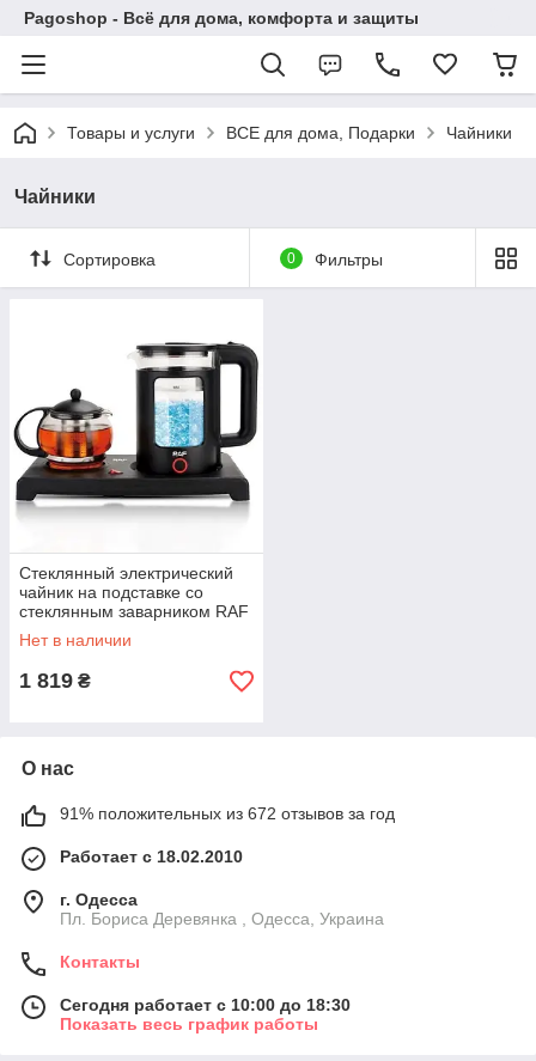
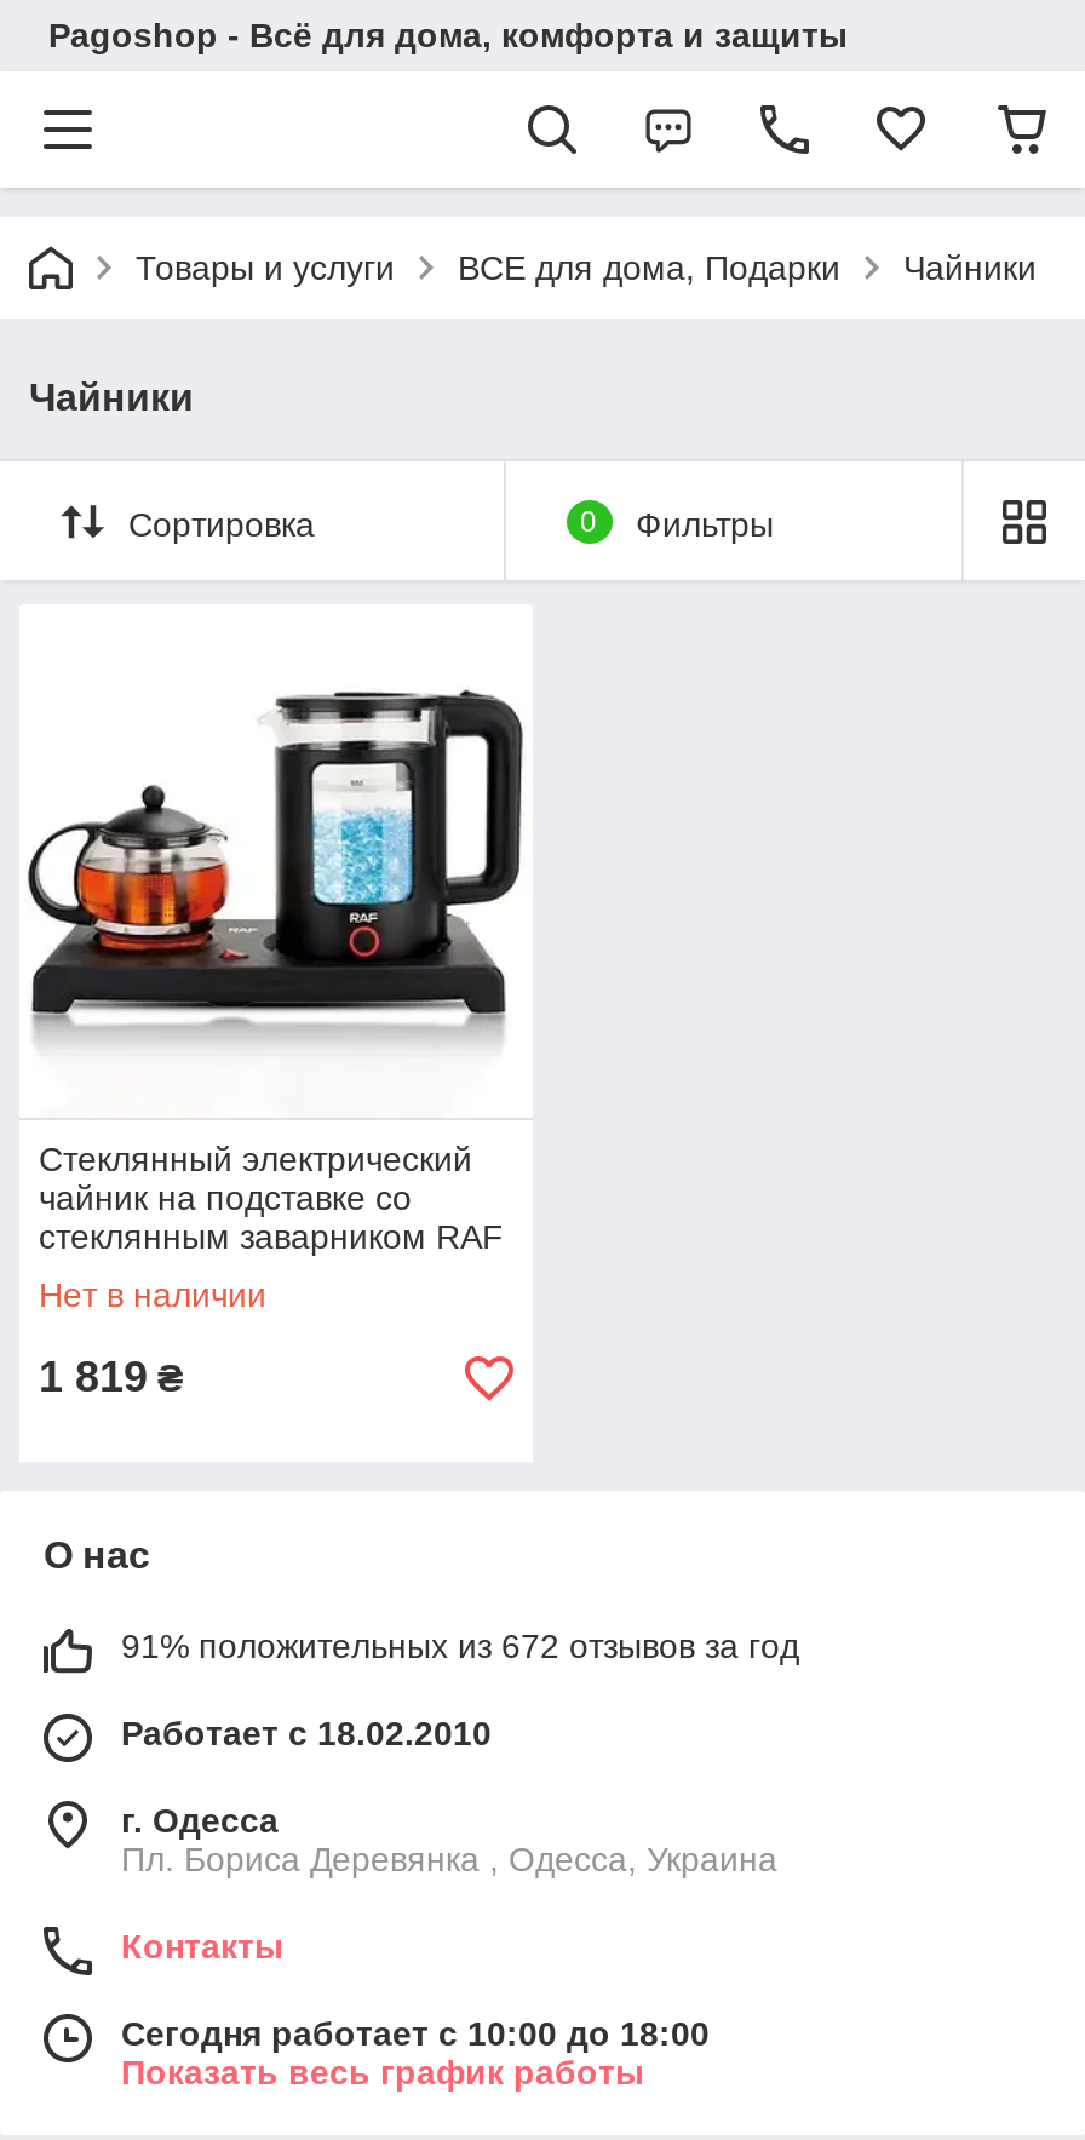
[60,995,351,1014] Сегодня работает с 10:00 до 18:30 -> [121,2014,710,2053] Сегодня работает с 10:00 до 18:00

